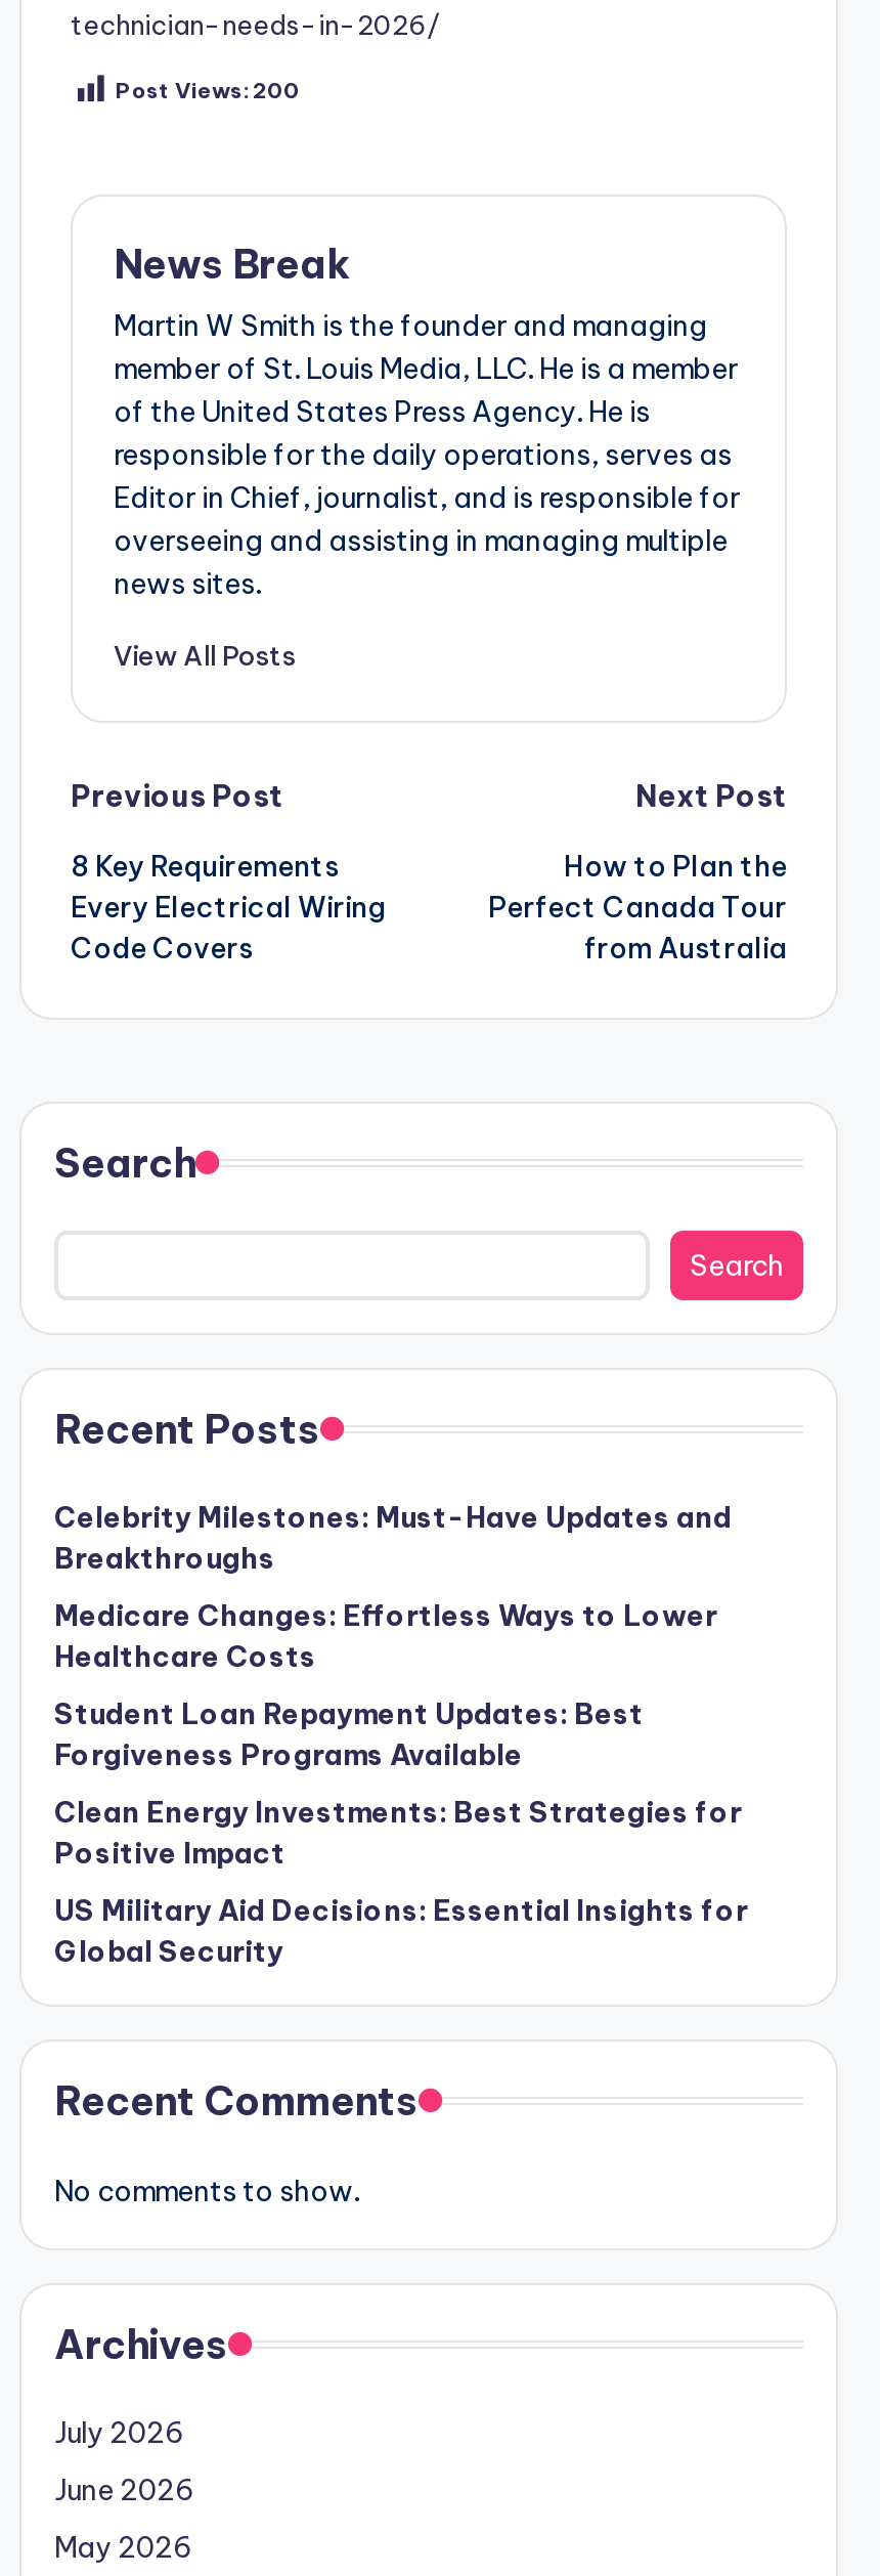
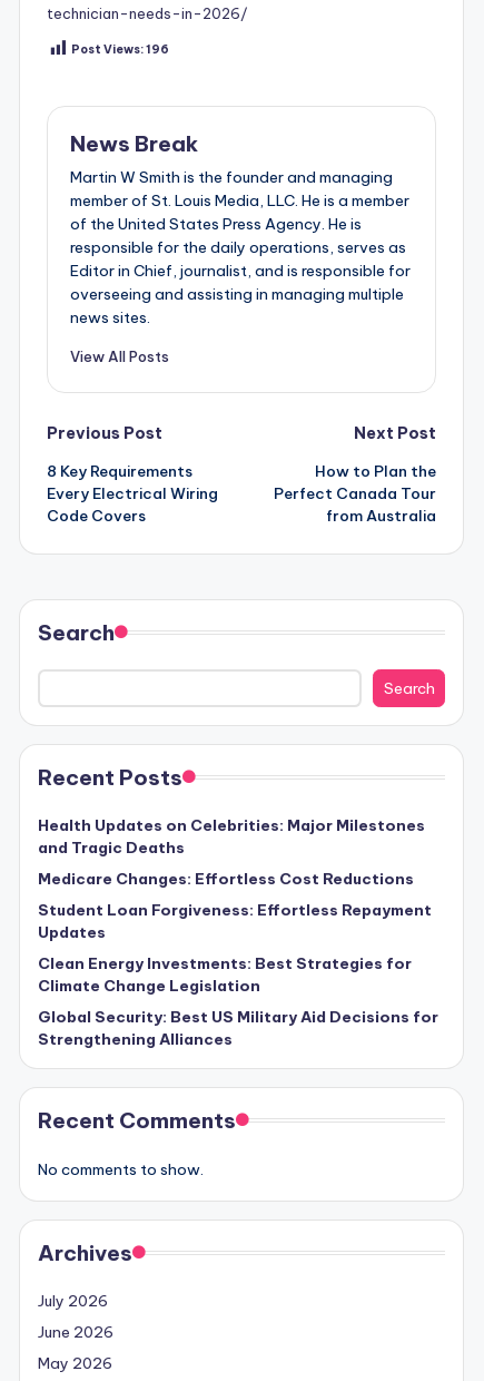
[116,78,300,105] Post Views: 200 -> [71,43,169,57] Post Views: 196
[54,1499,732,1577] Celebrity Milestones: Must-Have Updates and | Breakthroughs -> [38,815,425,858] Health Updates on Celebrities: Major Milestones | and Tragic Deaths
[54,1597,717,1675] Medicare Changes: Effortless Ways to Lower | Healthcare Costs -> [38,869,414,889] Medicare Changes: Effortless Cost Reductions
[54,1695,644,1773] Student Loan Repayment Updates: Best | Forgiveness Programs Available -> [38,900,432,942] Student Loan Forgiveness: Effortless Repayment | Updates
[54,1835,285,1872] Positive Impact -> [38,976,260,996] Climate Change Legislation
[54,1892,748,1970] US Military Aid Decisions: Essential Insights for | Global Security -> [38,1007,438,1049] Global Security: Best US Military Aid Decisions for | Strengthening Alliances

